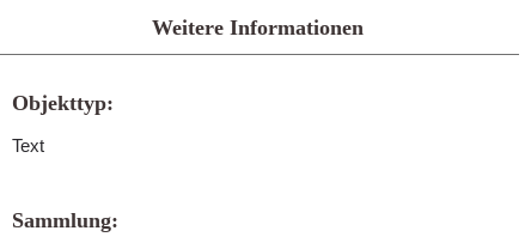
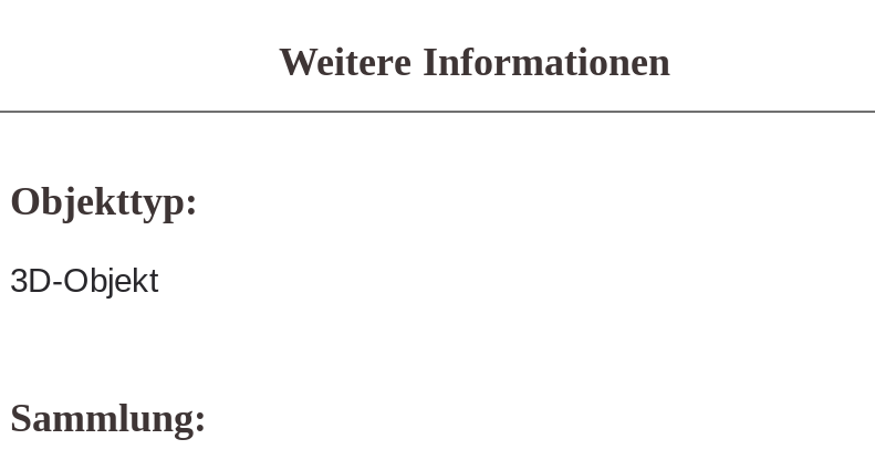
[12,135,44,156] Text -> [10,261,158,299] 3D-Objekt

